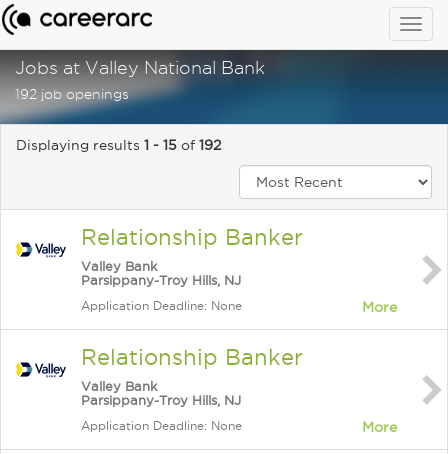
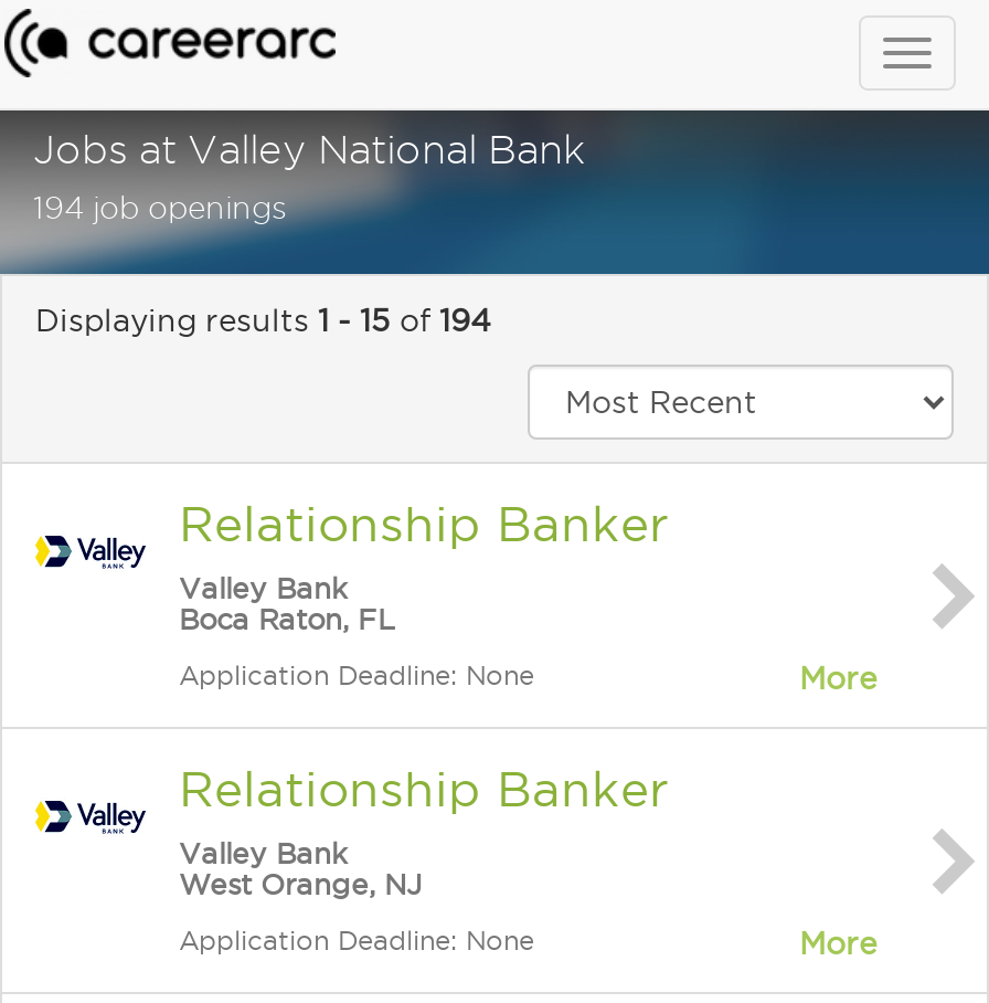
[15,86,129,102] 192 job openings -> [33,190,287,225] 194 job openings
[16,137,221,153] Displaying results 1 - 15 of 192 -> [35,303,490,338] Displaying results 1 - 15 of 194
[81,273,241,287] Parsippany-Troy Hills, NJ -> [179,603,395,634] Boca Raton, FL
[81,393,241,407] Parsippany-Troy Hills, NJ -> [179,868,422,899] West Orange, NJ

